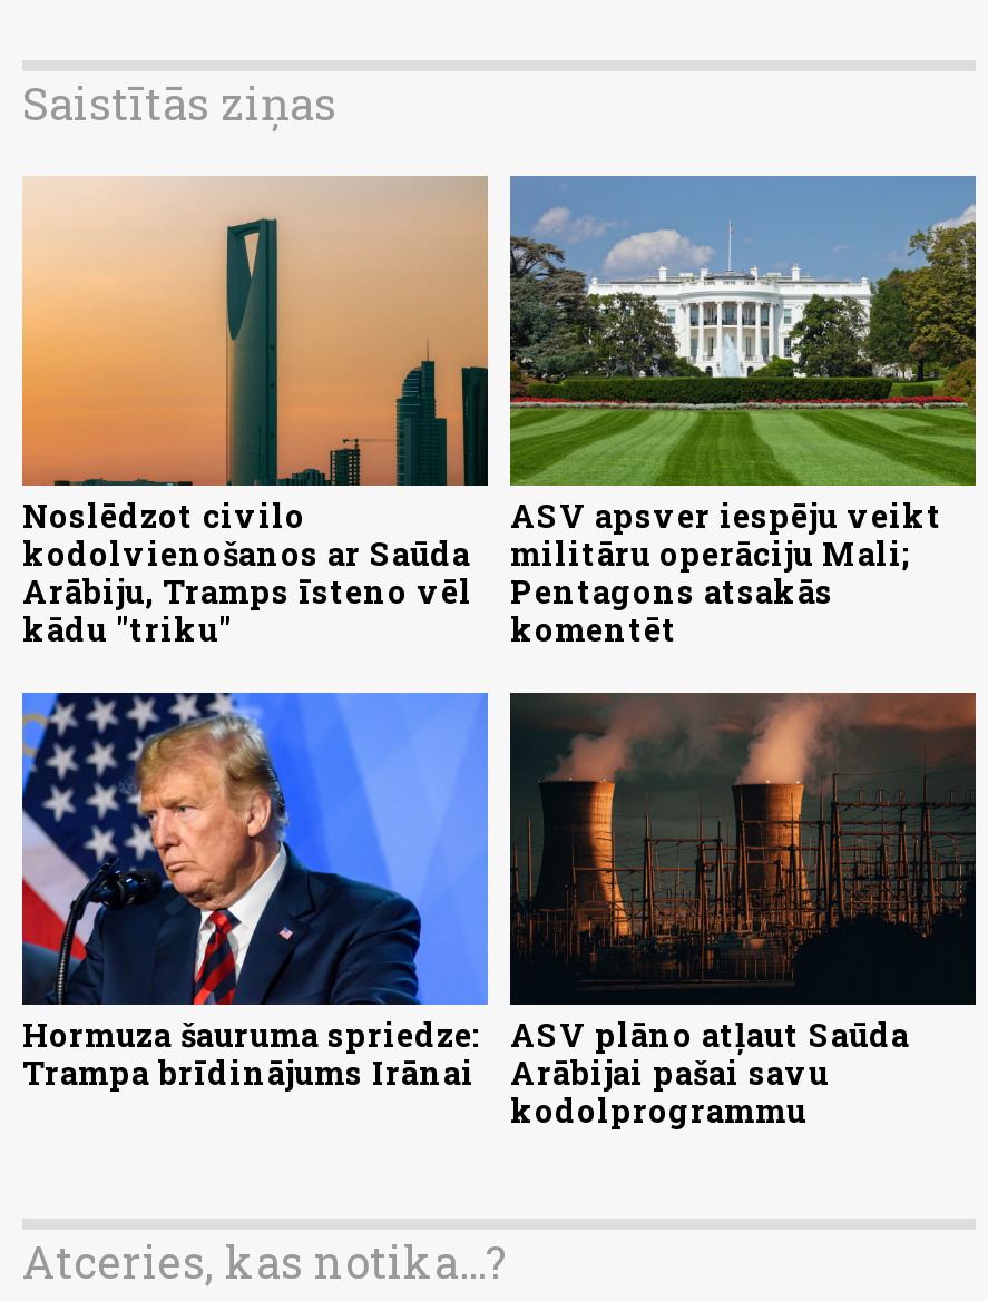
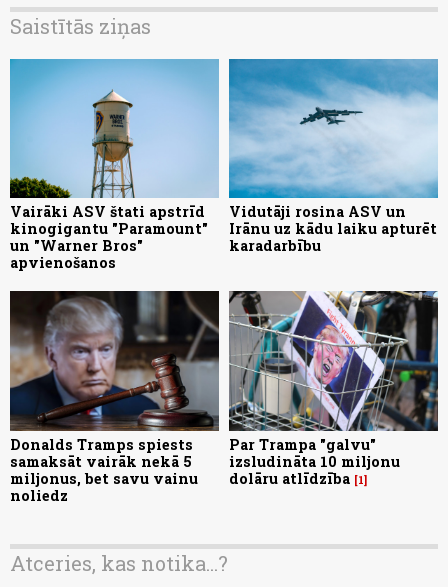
[20,176,490,651] [image] | Noslēdzot civilo | kodolvienošanos ar Saūda | Arābiju, Tramps īsteno vēl | kādu "triku" -> [9,58,220,272] [image] | Vairāki ASV štati apstrīd | kinogigantu "Paramount" | un "Warner Bros" | apvienošanos
[508,176,978,651] [image] | ASV apsver iespēju veikt | militāru operāciju Mali; | Pentagons atsakās | komentēt -> [228,60,439,255] [image] | Vidutāji rosina ASV un | Irānu uz kādu laiku apturēt | karadarbību
[20,691,490,1093] [image] | Hormuza šauruma spriedze: | Trampa brīdinājums Irānai -> [9,290,220,504] [image] | Donalds Tramps spiests | samaksāt vairāk nekā 5 | miljonus, bet savu vainu | noliedz
[510,691,978,1131] [image] | ASV plāno atļaut Saūda | Arābijai pašai savu | kodolprogrammu -> [228,290,439,487] [image] | Par Trampa "galvu" | izsludināta 10 miljonu | dolāru atlīdzība 1

